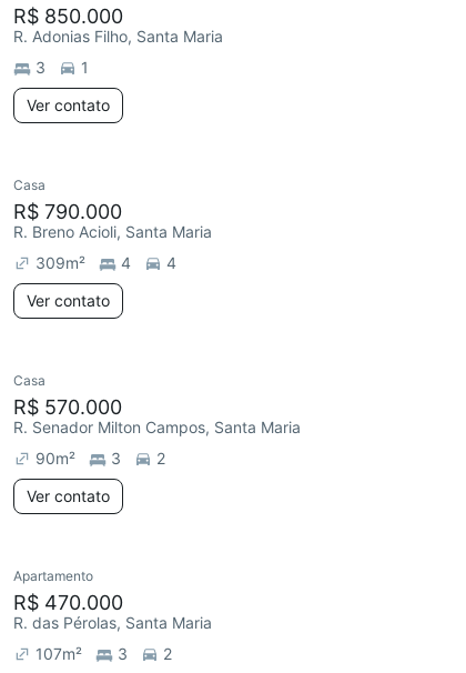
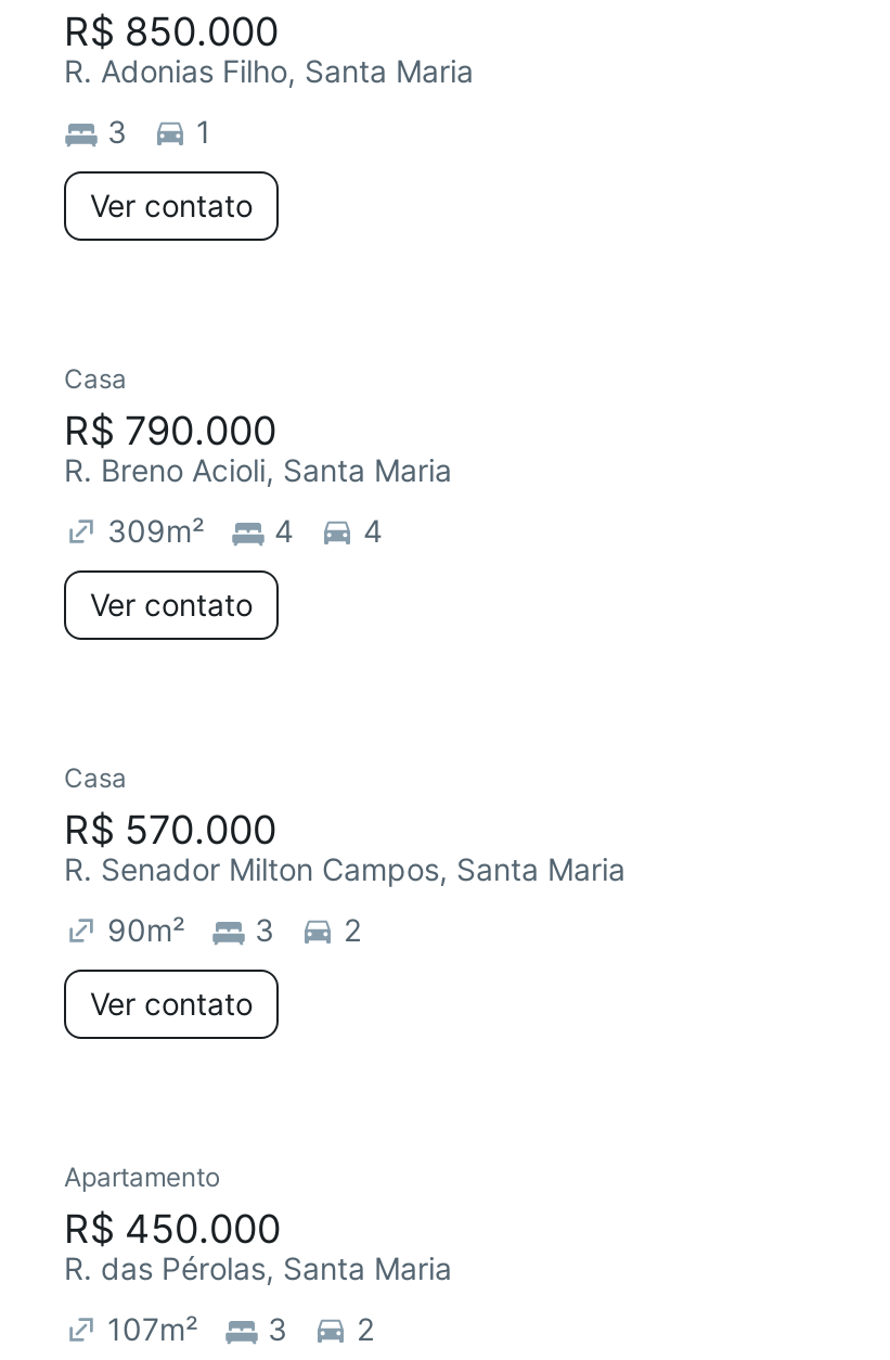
[13,591,123,614] R$ 470.000 -> [64,1206,281,1252] R$ 450.000

